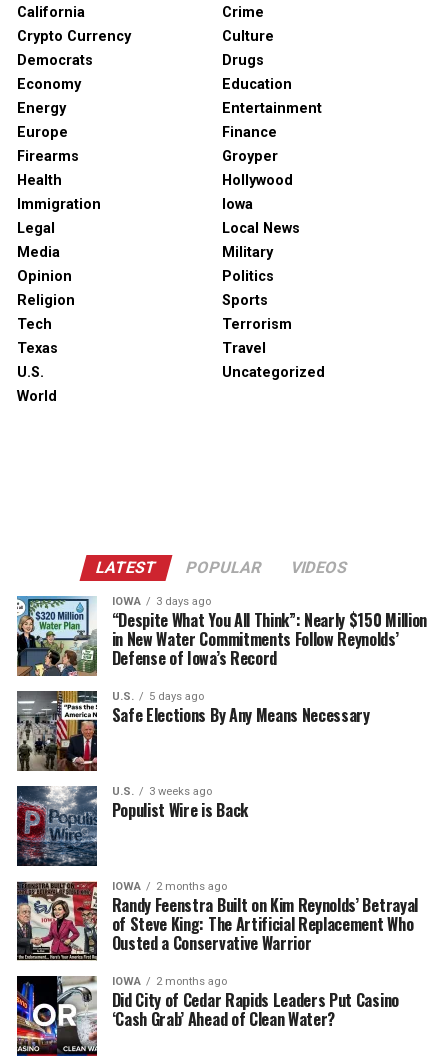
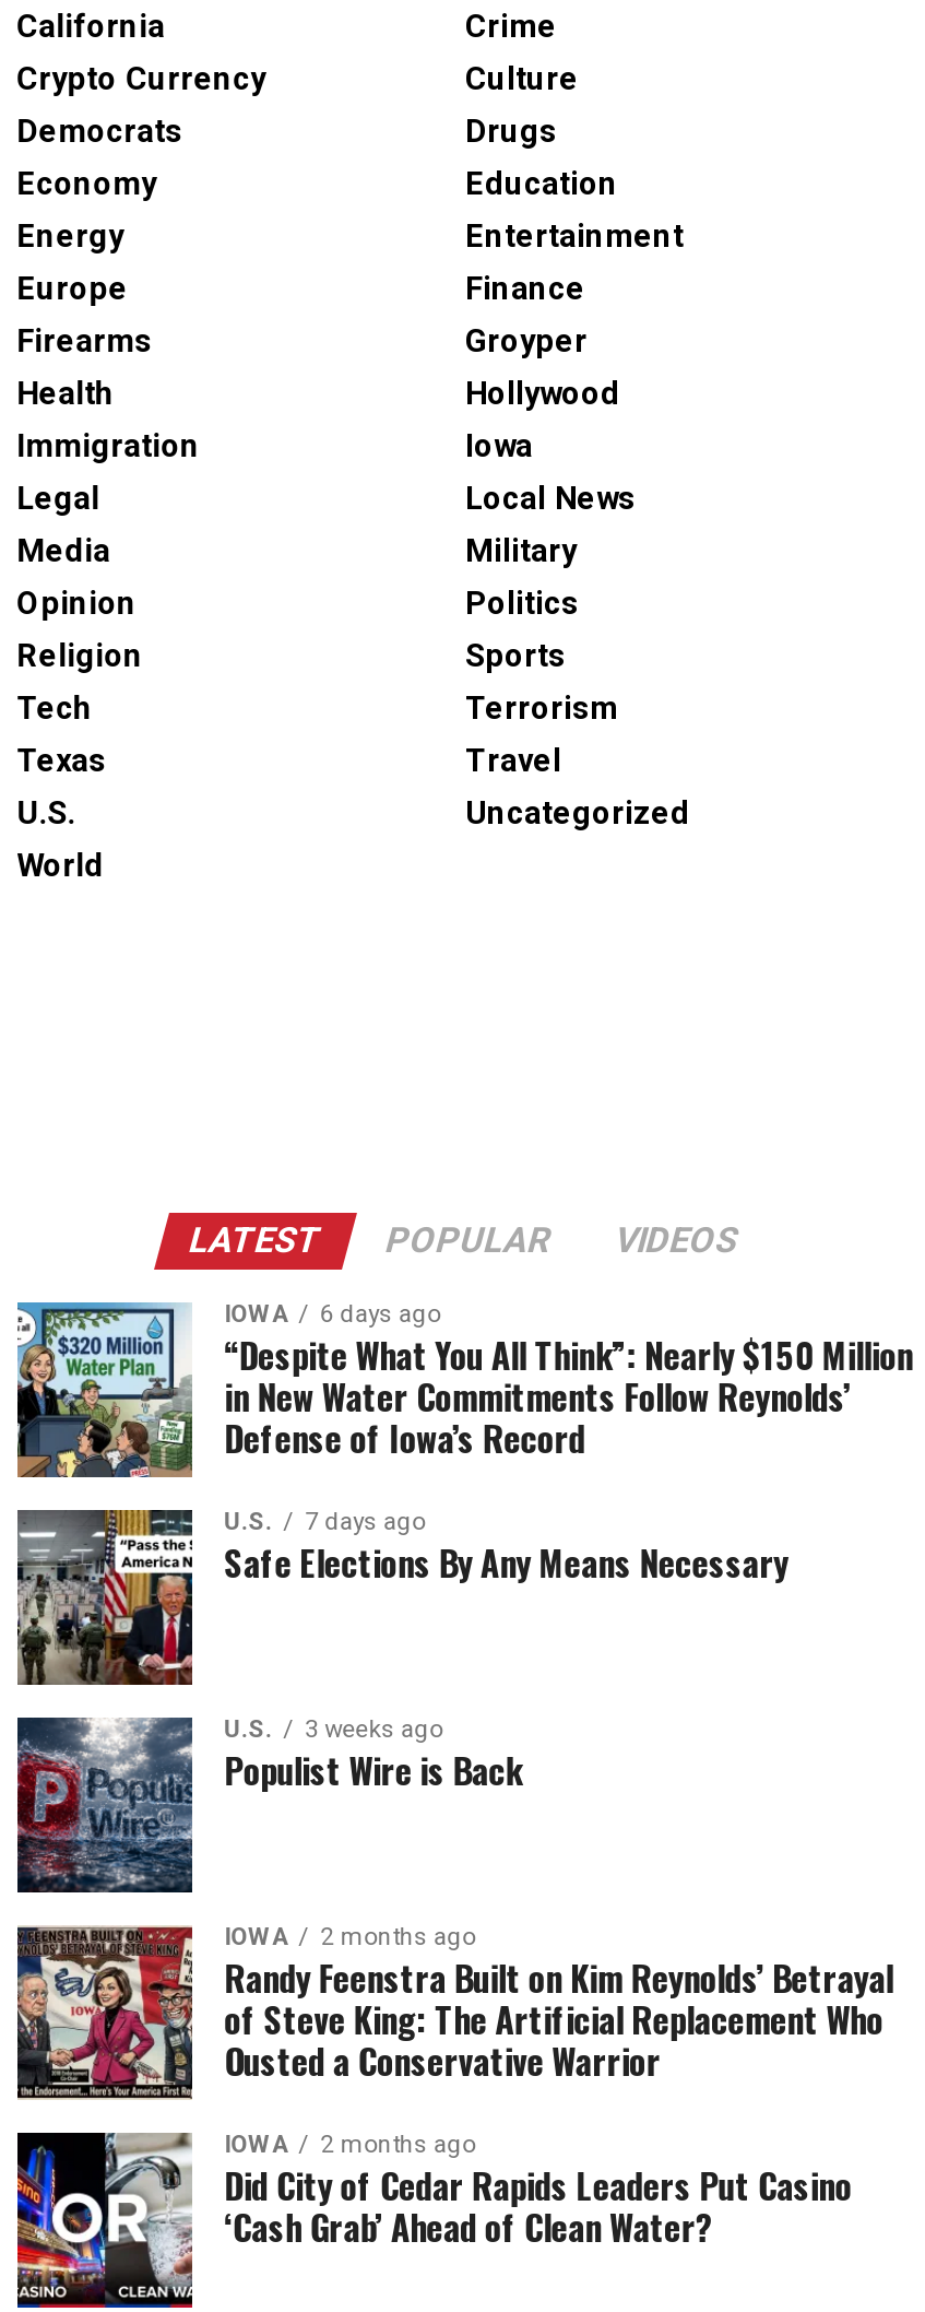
[112,595,211,608] IOWA 3 days ago -> [224,1300,441,1329] IOWA 6 days ago
[112,690,204,703] U.S. 5 days ago -> [224,1508,425,1536] U.S. 7 days ago

